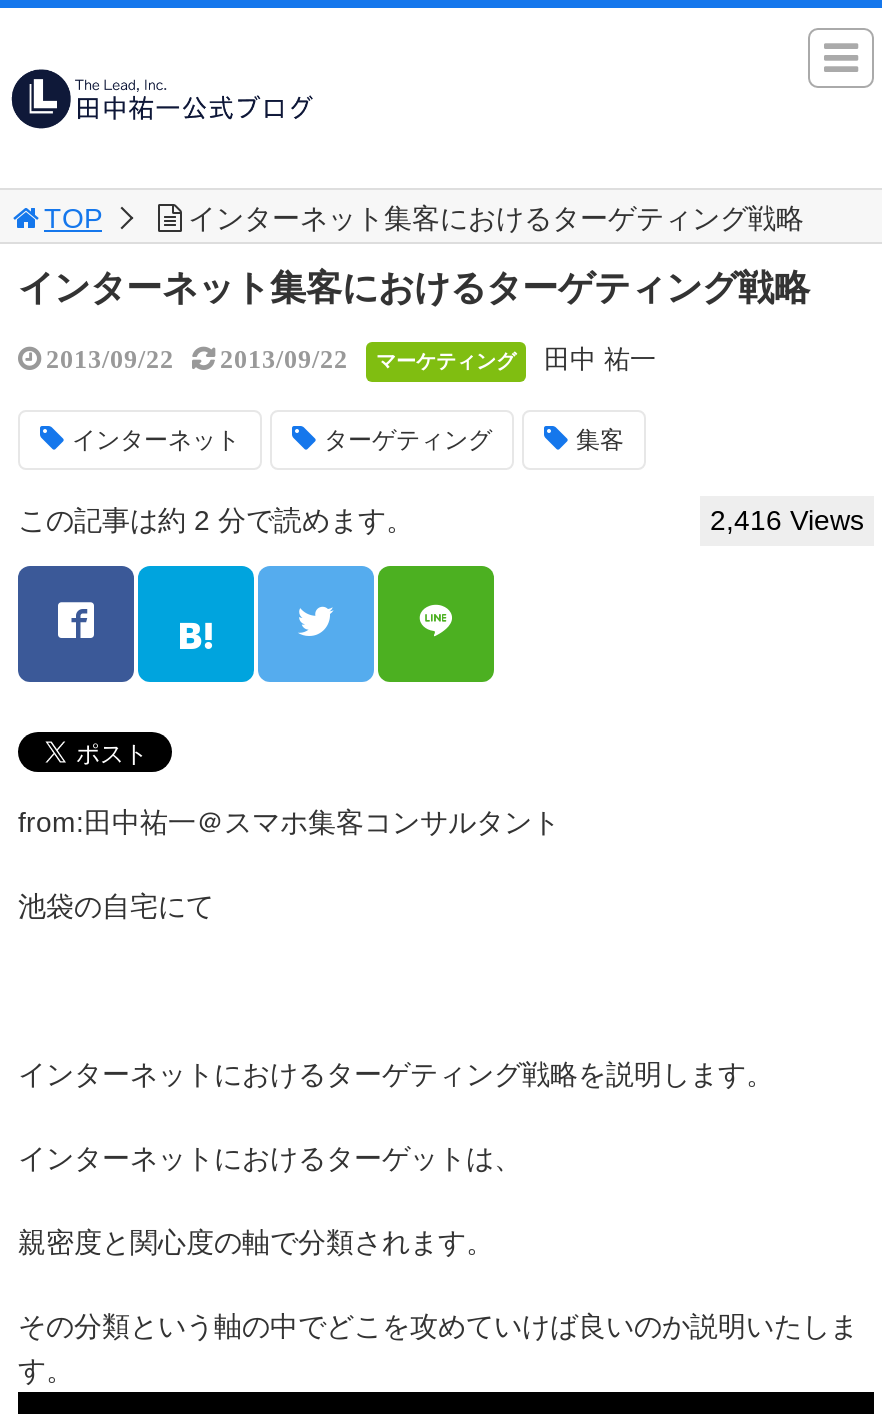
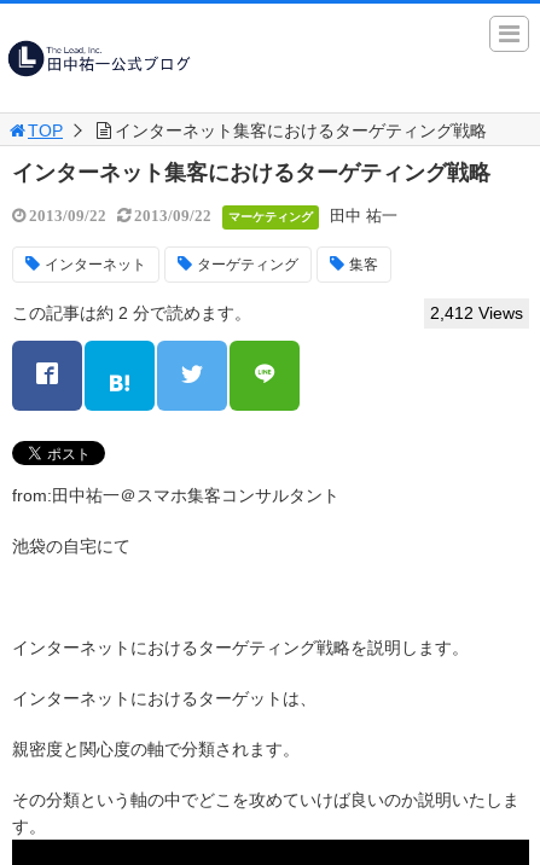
[710,504,864,536] 2,416 Views -> [430,303,523,323] 2,412 Views

